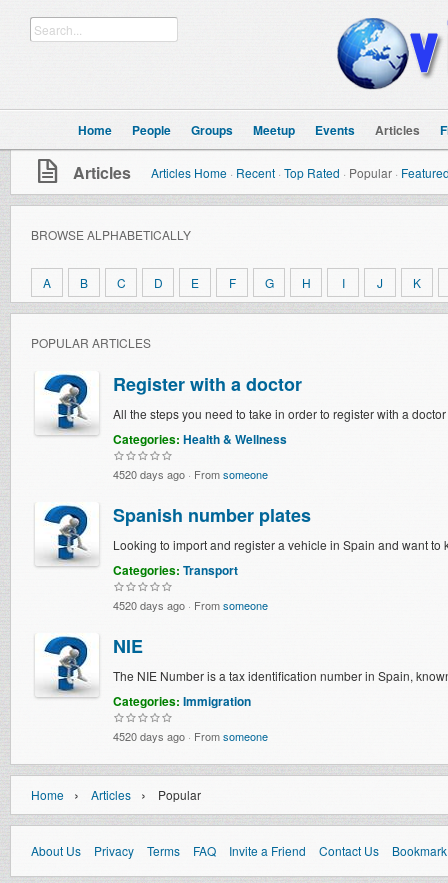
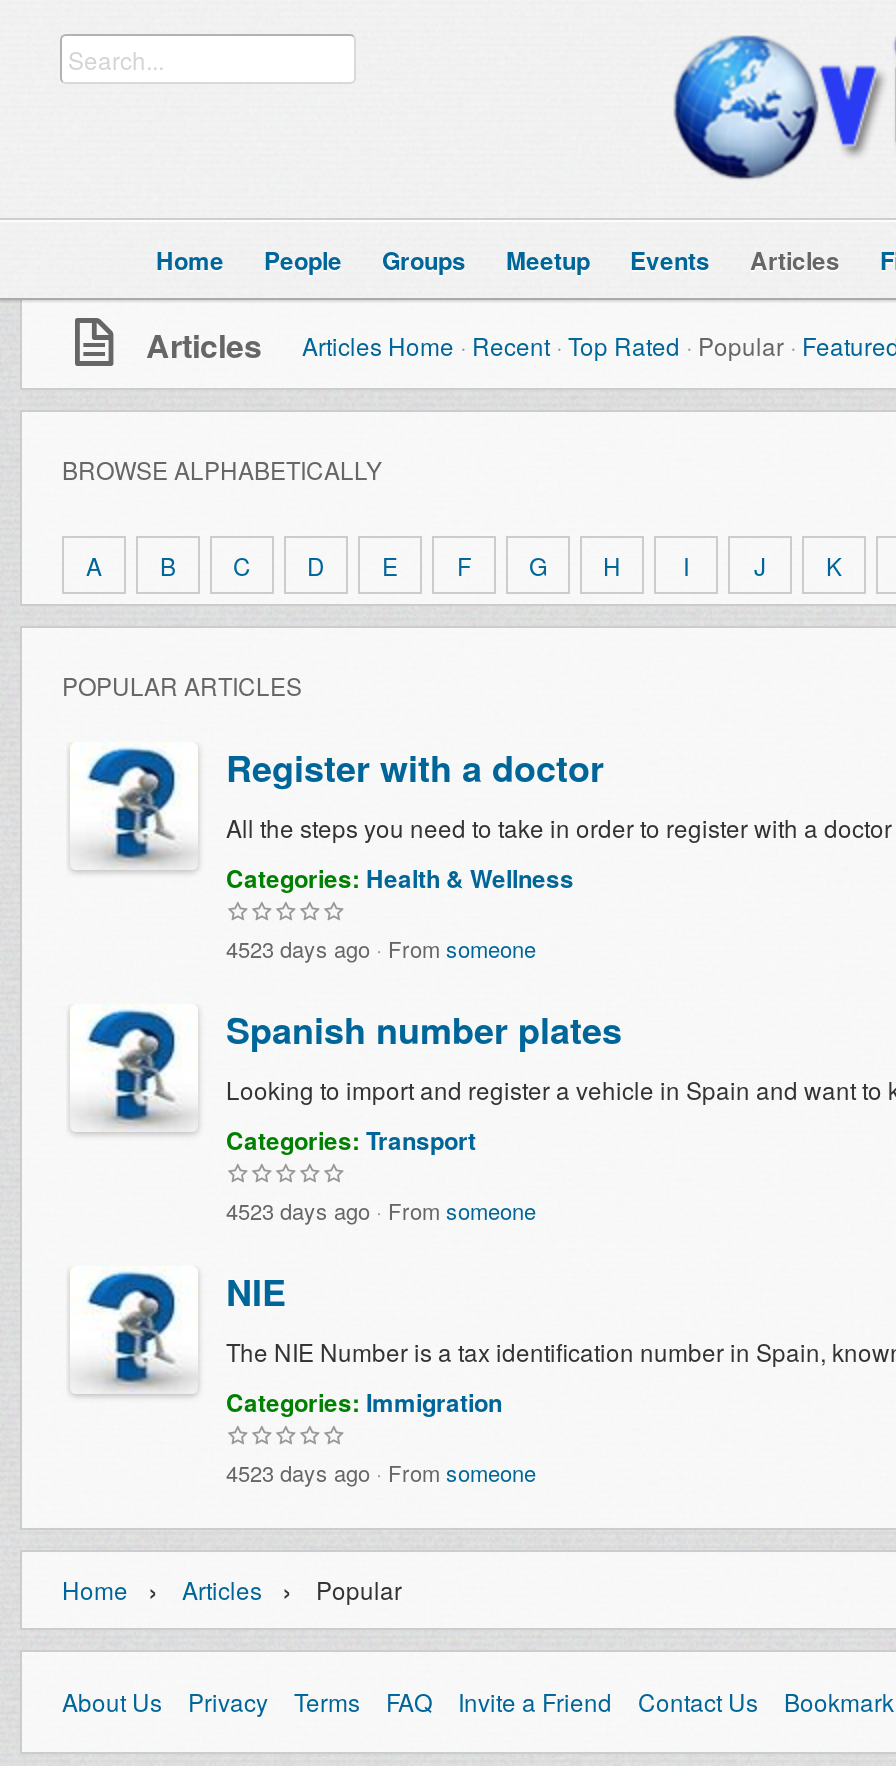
[113,466,268,482] 4520 days ago · From someone -> [226,932,536,964] 4523 days ago · From someone
[113,597,268,613] 4520 days ago · From someone -> [226,1194,536,1226] 4523 days ago · From someone
[113,728,268,744] 4520 days ago · From someone -> [226,1456,536,1488] 4523 days ago · From someone

